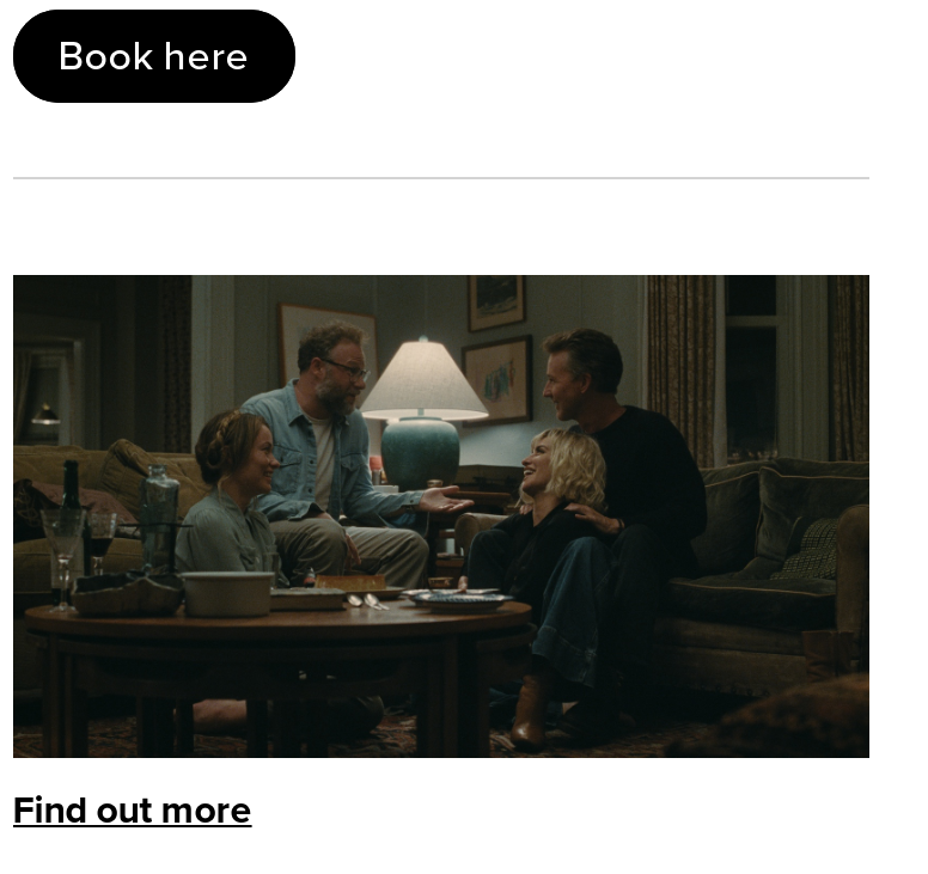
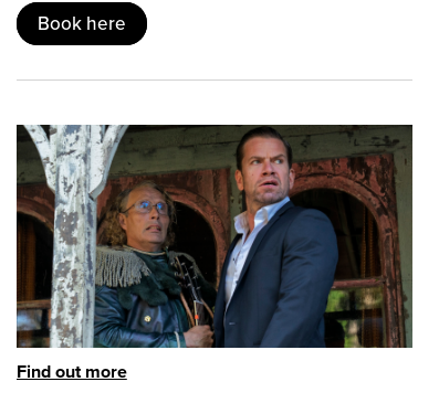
[13,273,869,760] [image] -> [15,124,412,349] [image]

